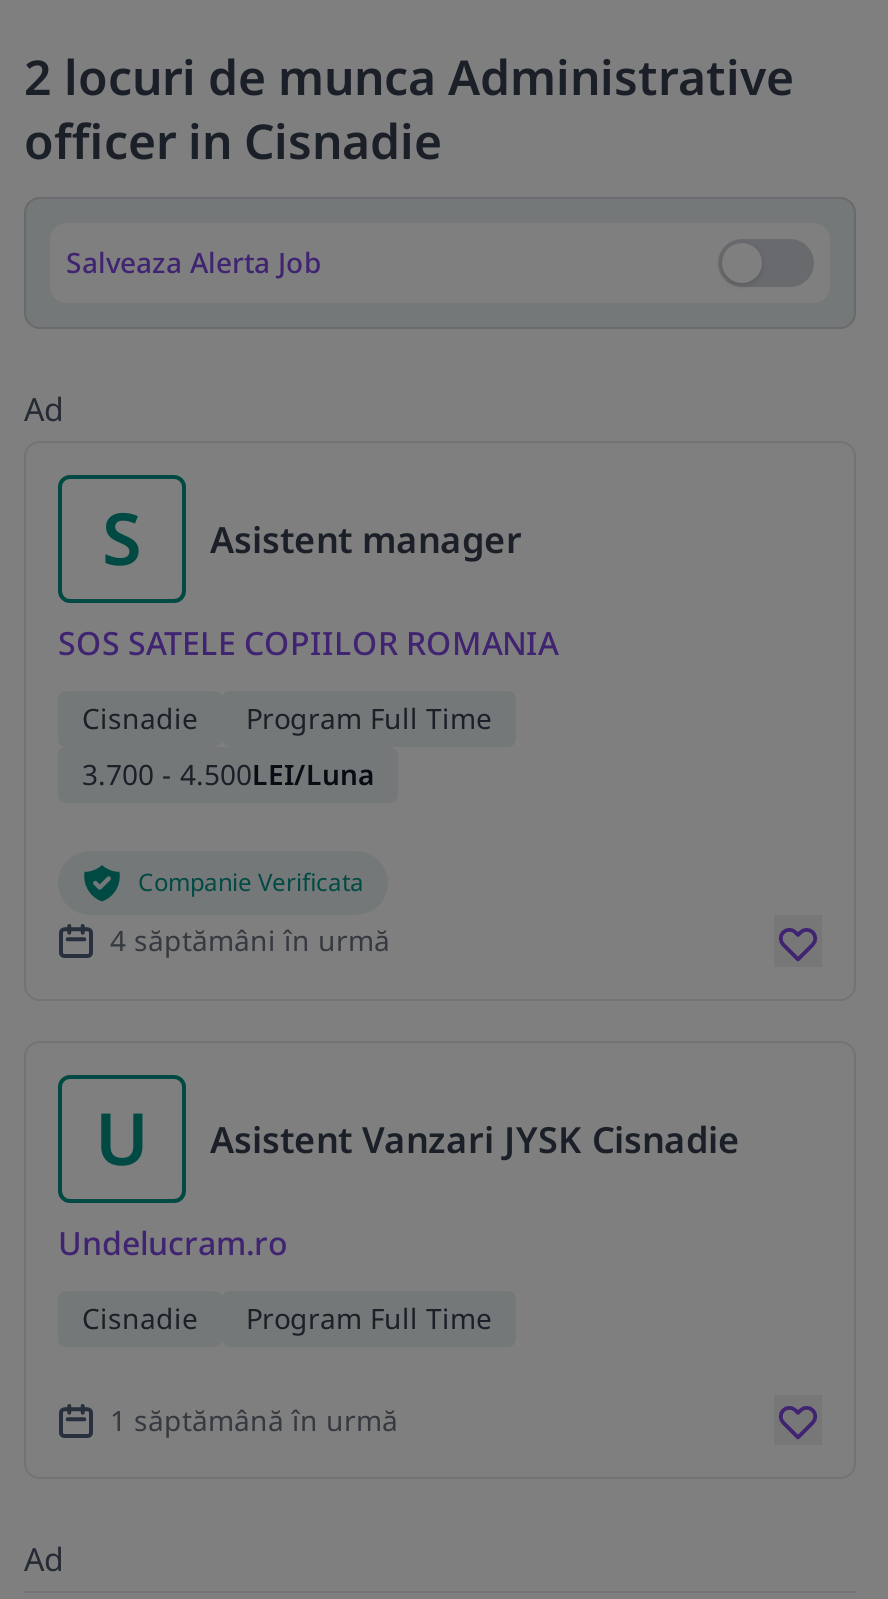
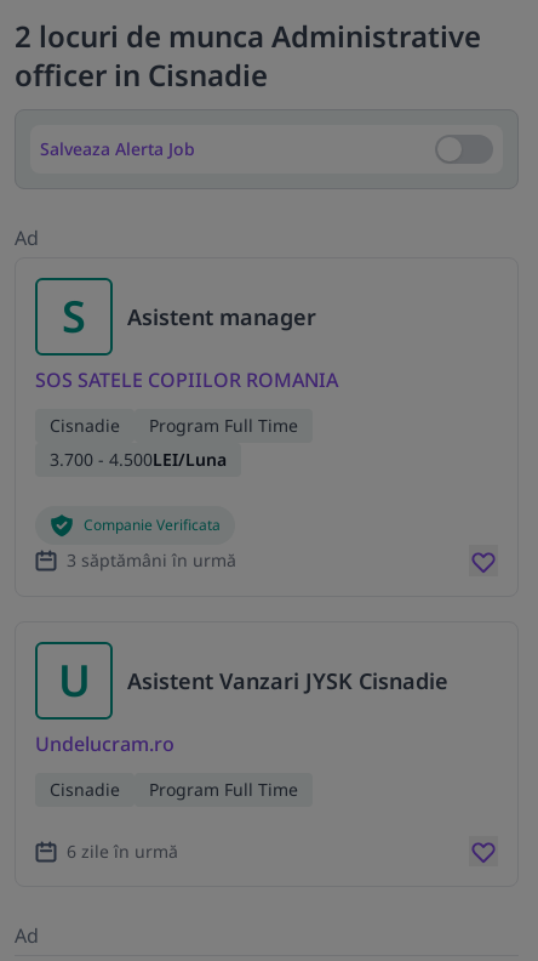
[110,921,390,959] 4 săptămâni în urmă -> [67,548,236,571] 3 săptămâni în urmă
[110,1400,398,1438] 1 săptămână în urmă -> [67,839,178,862] 6 zile în urmă

